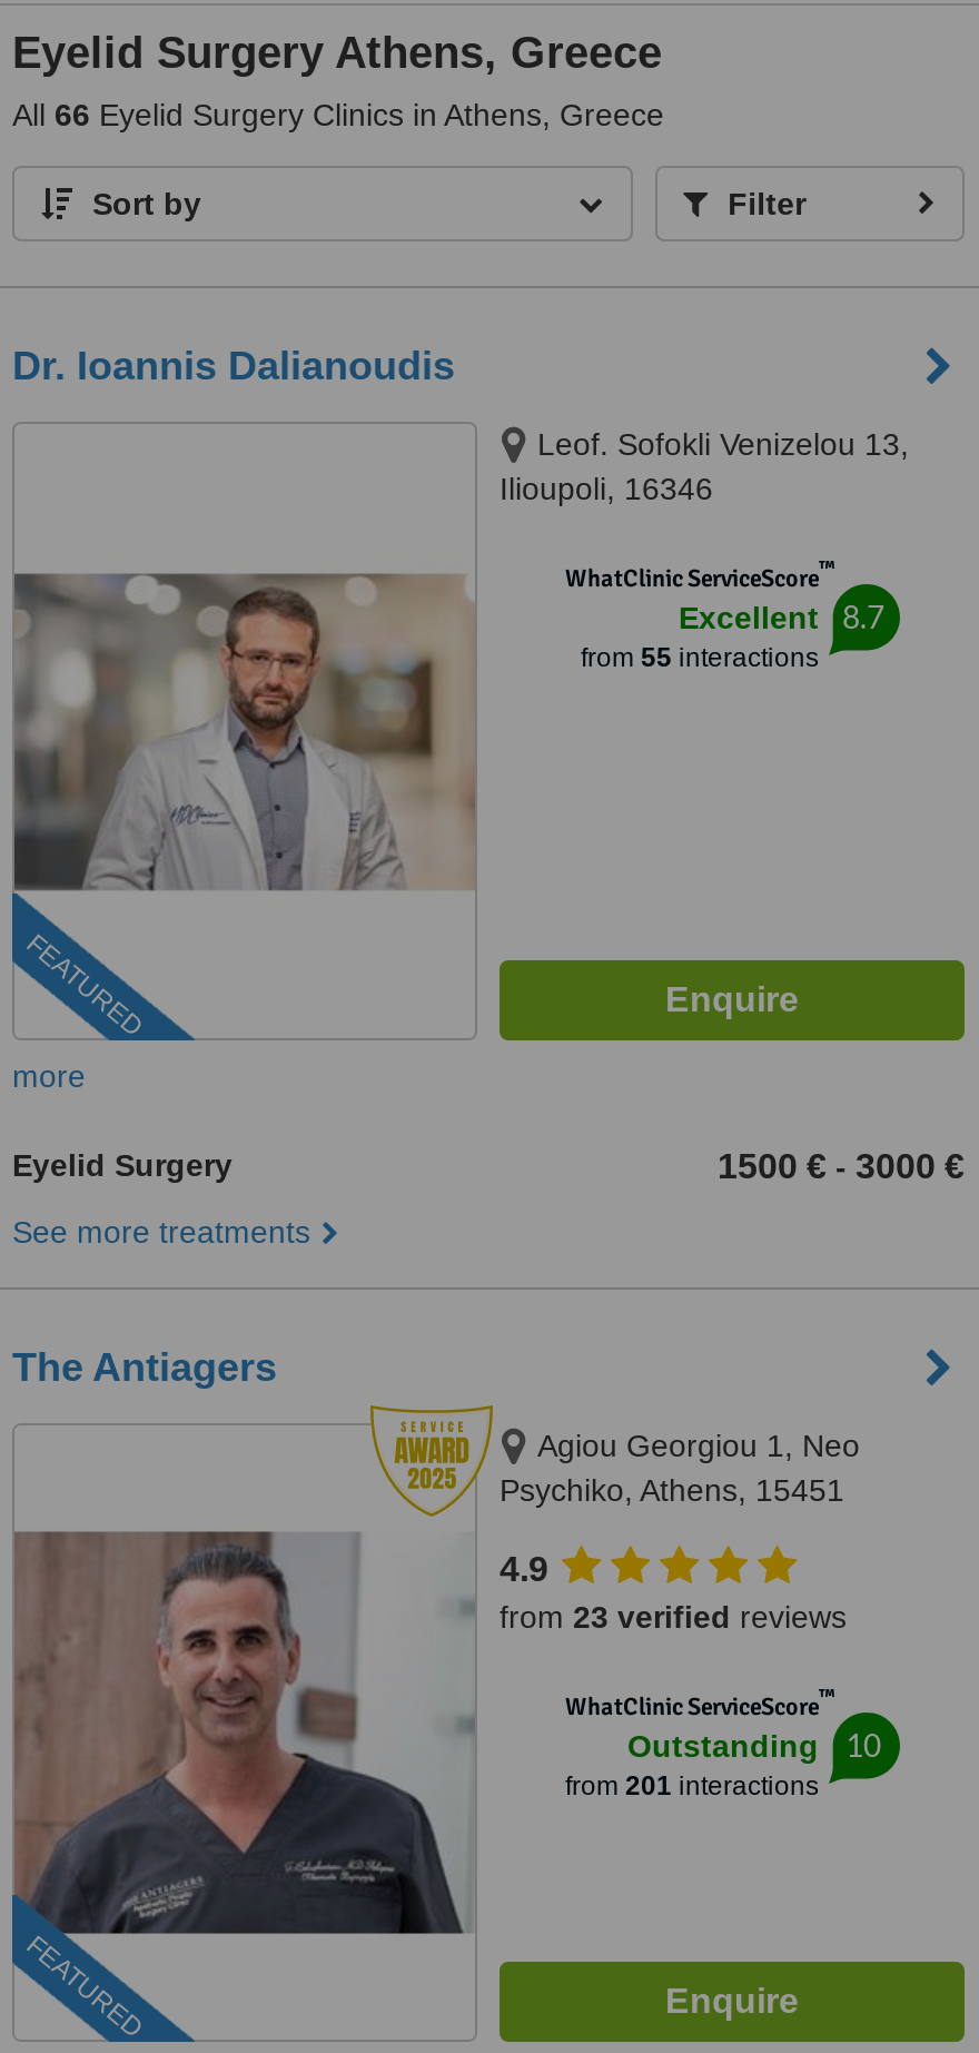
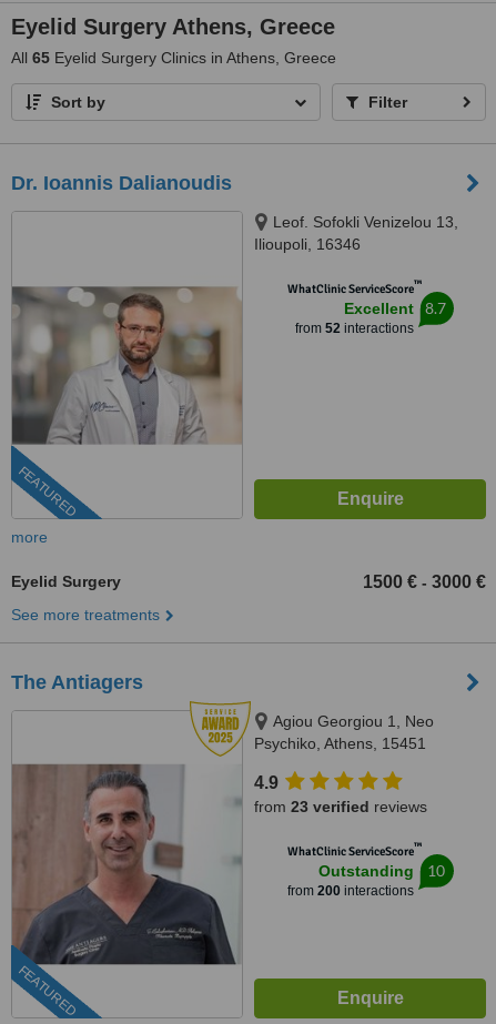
[12,97,664,132] All 66 Eyelid Surgery Clinics in Athens, Greece -> [11,49,336,67] All 65 Eyelid Surgery Clinics in Athens, Greece
[581,642,819,673] from 55 interactions -> [295,321,413,336] from 52 interactions
[565,1770,819,1802] from 201 interactions -> [287,883,413,899] from 200 interactions

